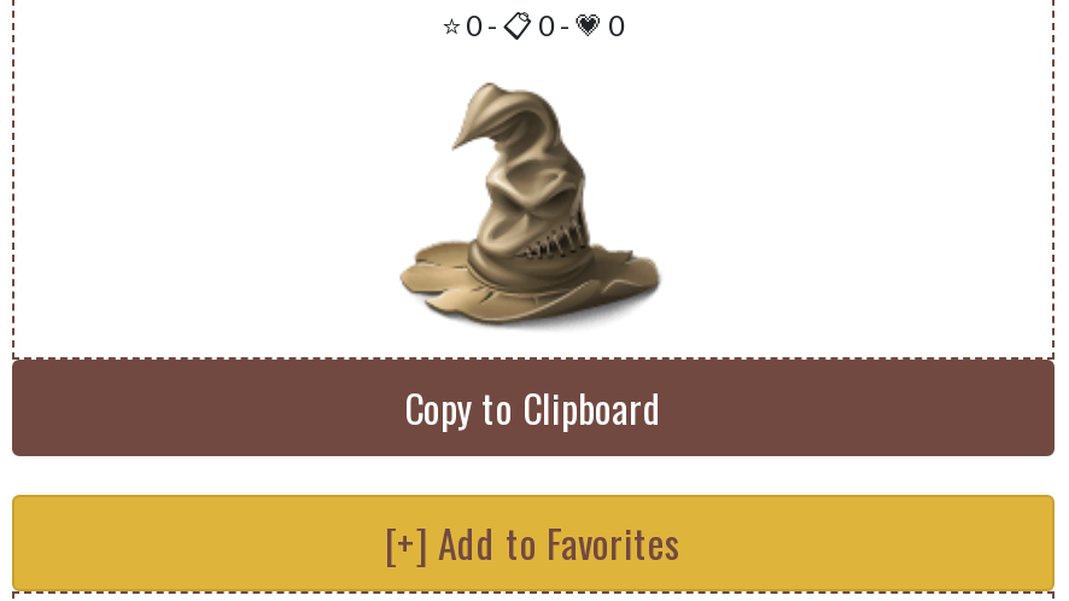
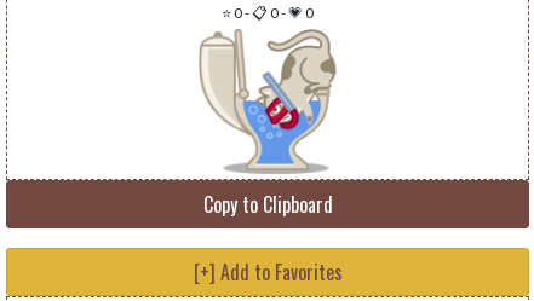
[396,58,668,345] [image] -> [197,28,337,174] [image]

